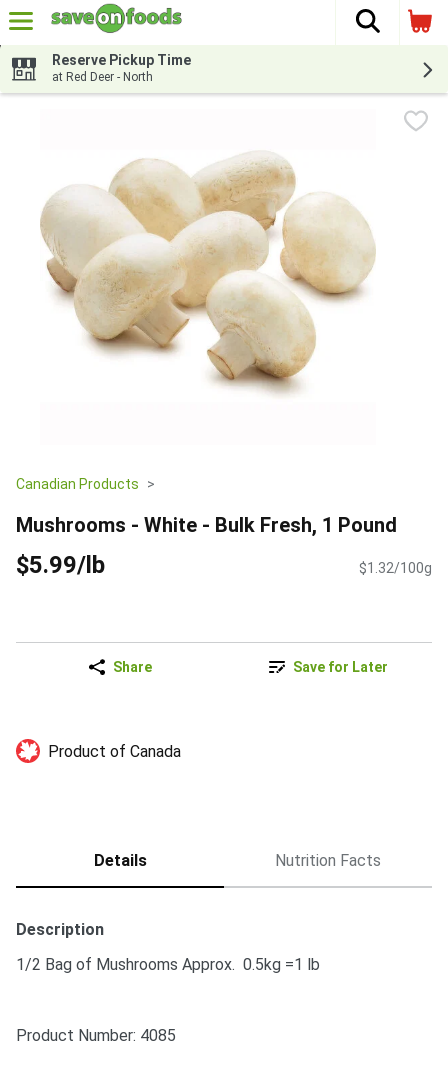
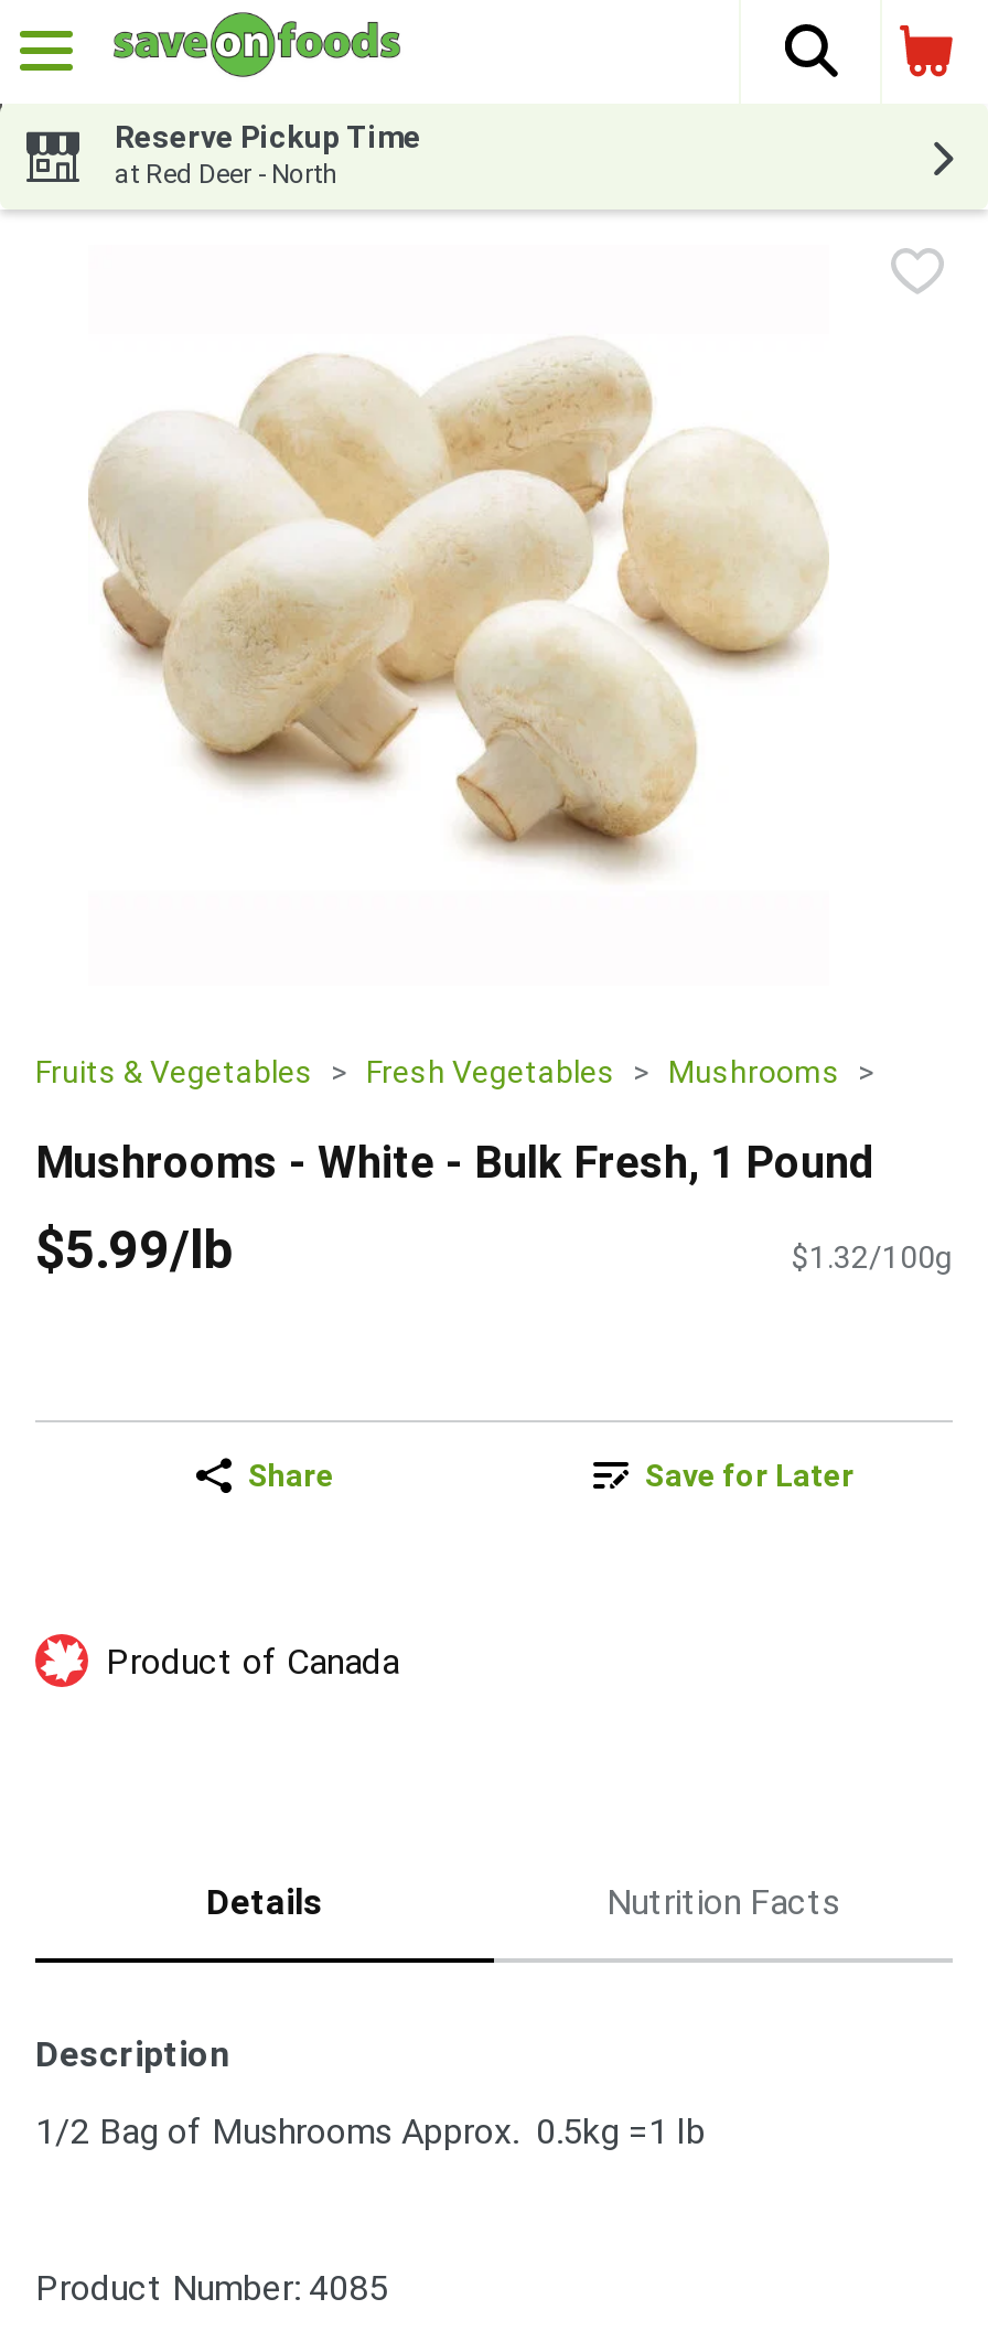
[16,476,139,492] Canadian Products -> [35,1054,840,1089] Fruits & Vegetables | Fresh Vegetables | Mushrooms

